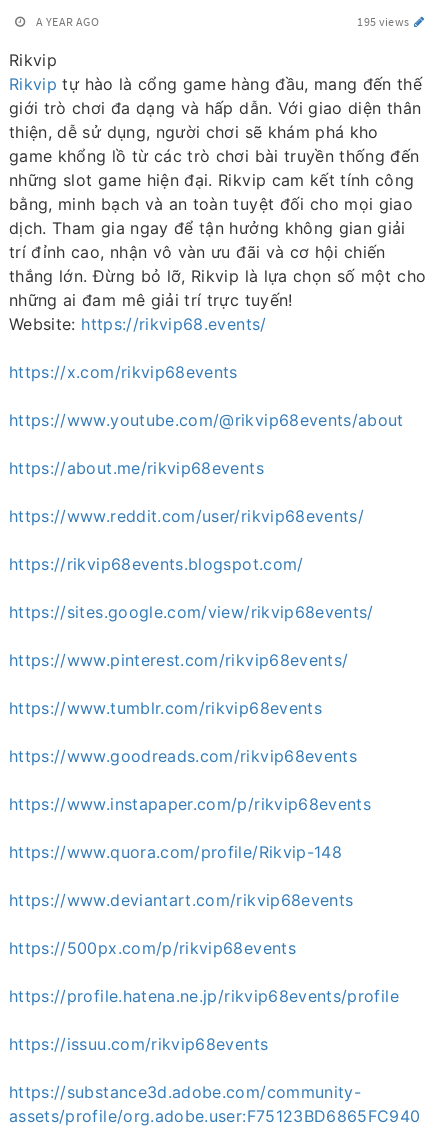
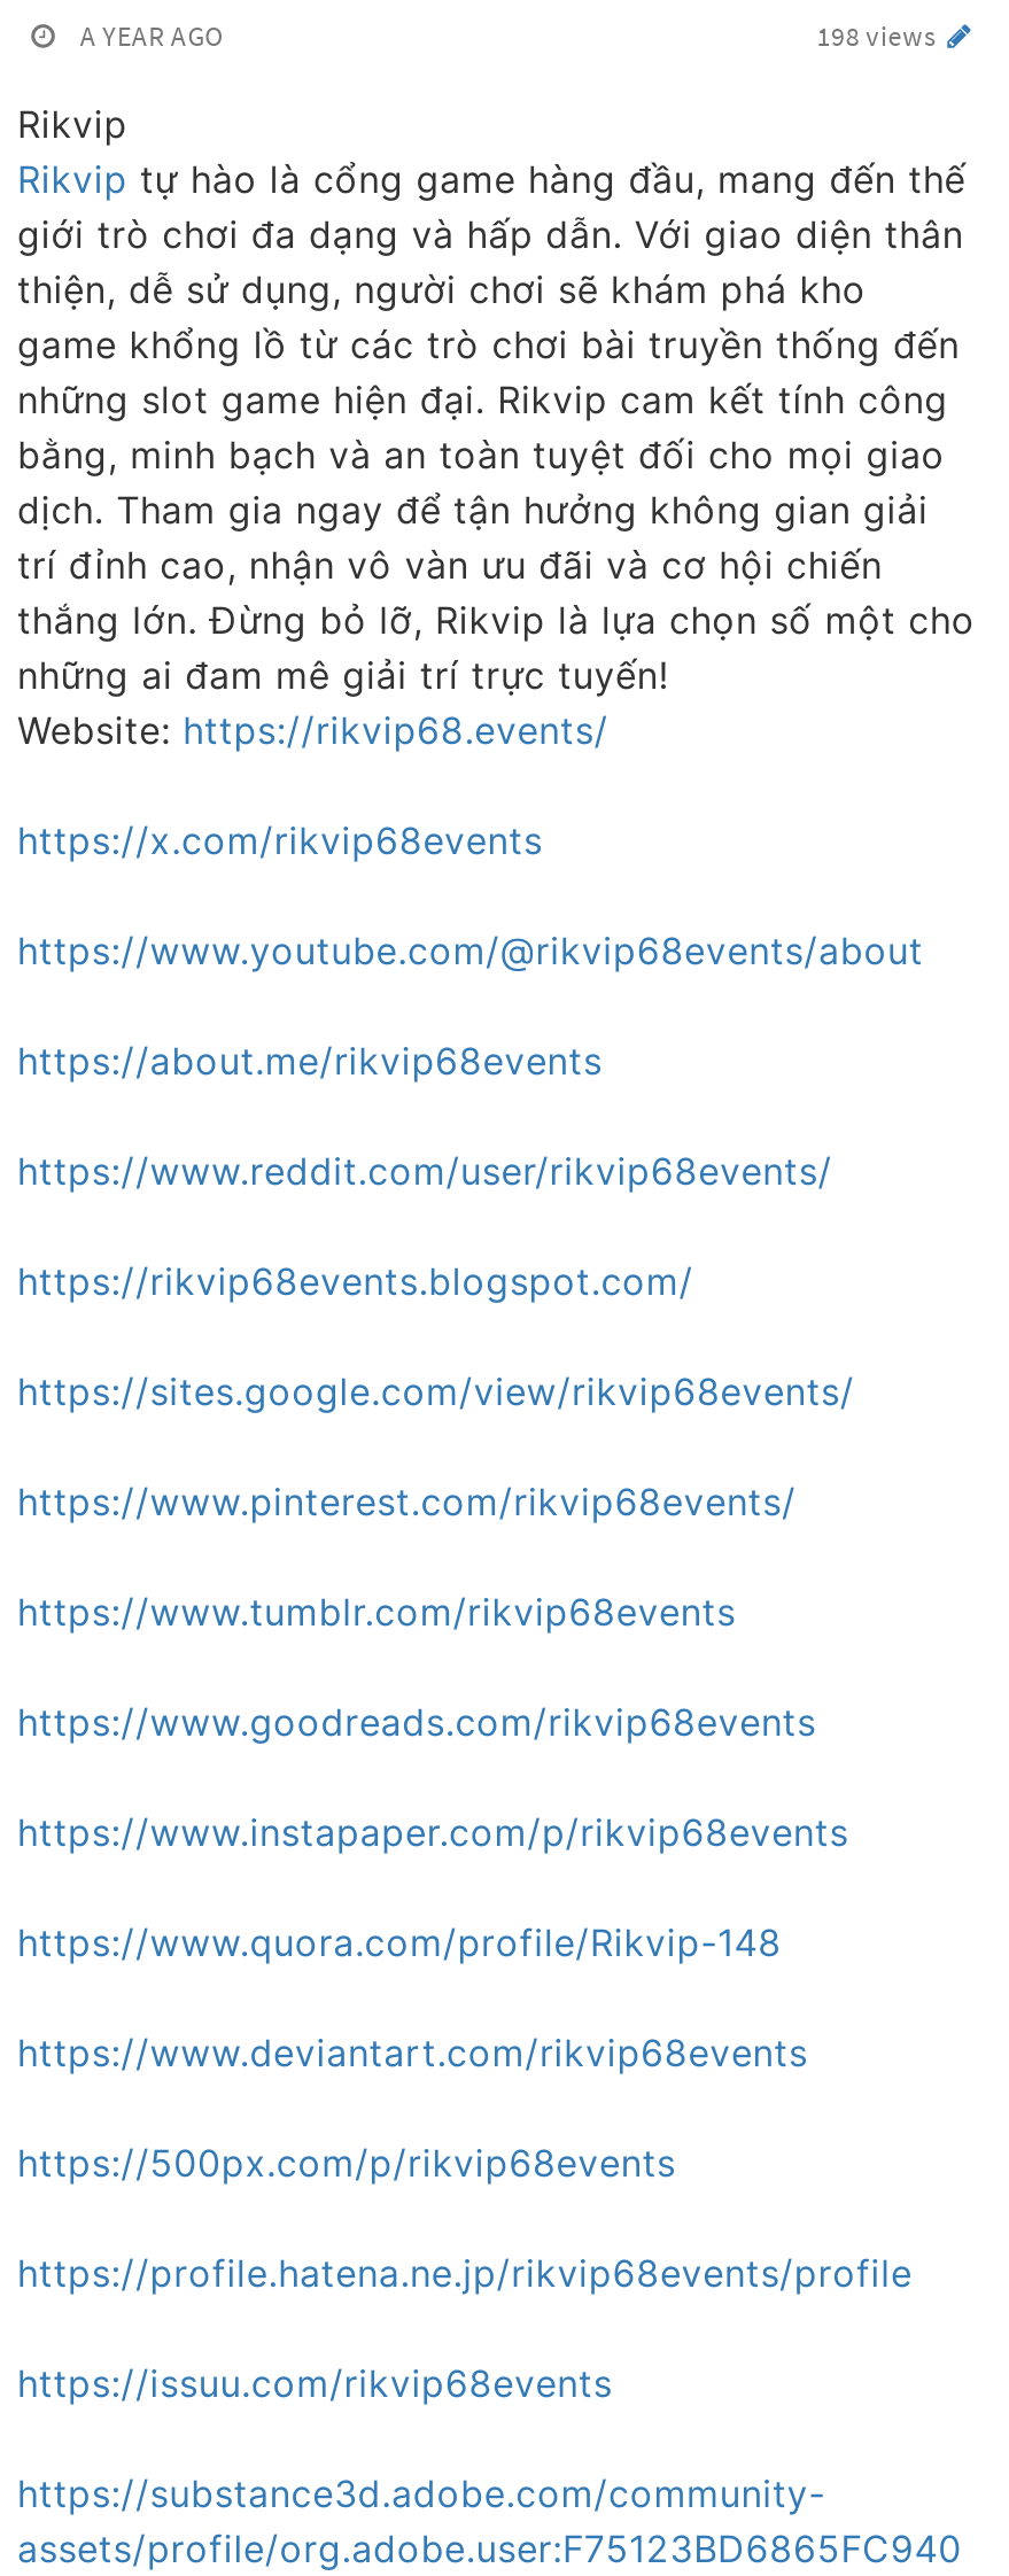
[357,14,412,29] 195 views -> [817,18,942,53] 198 views

